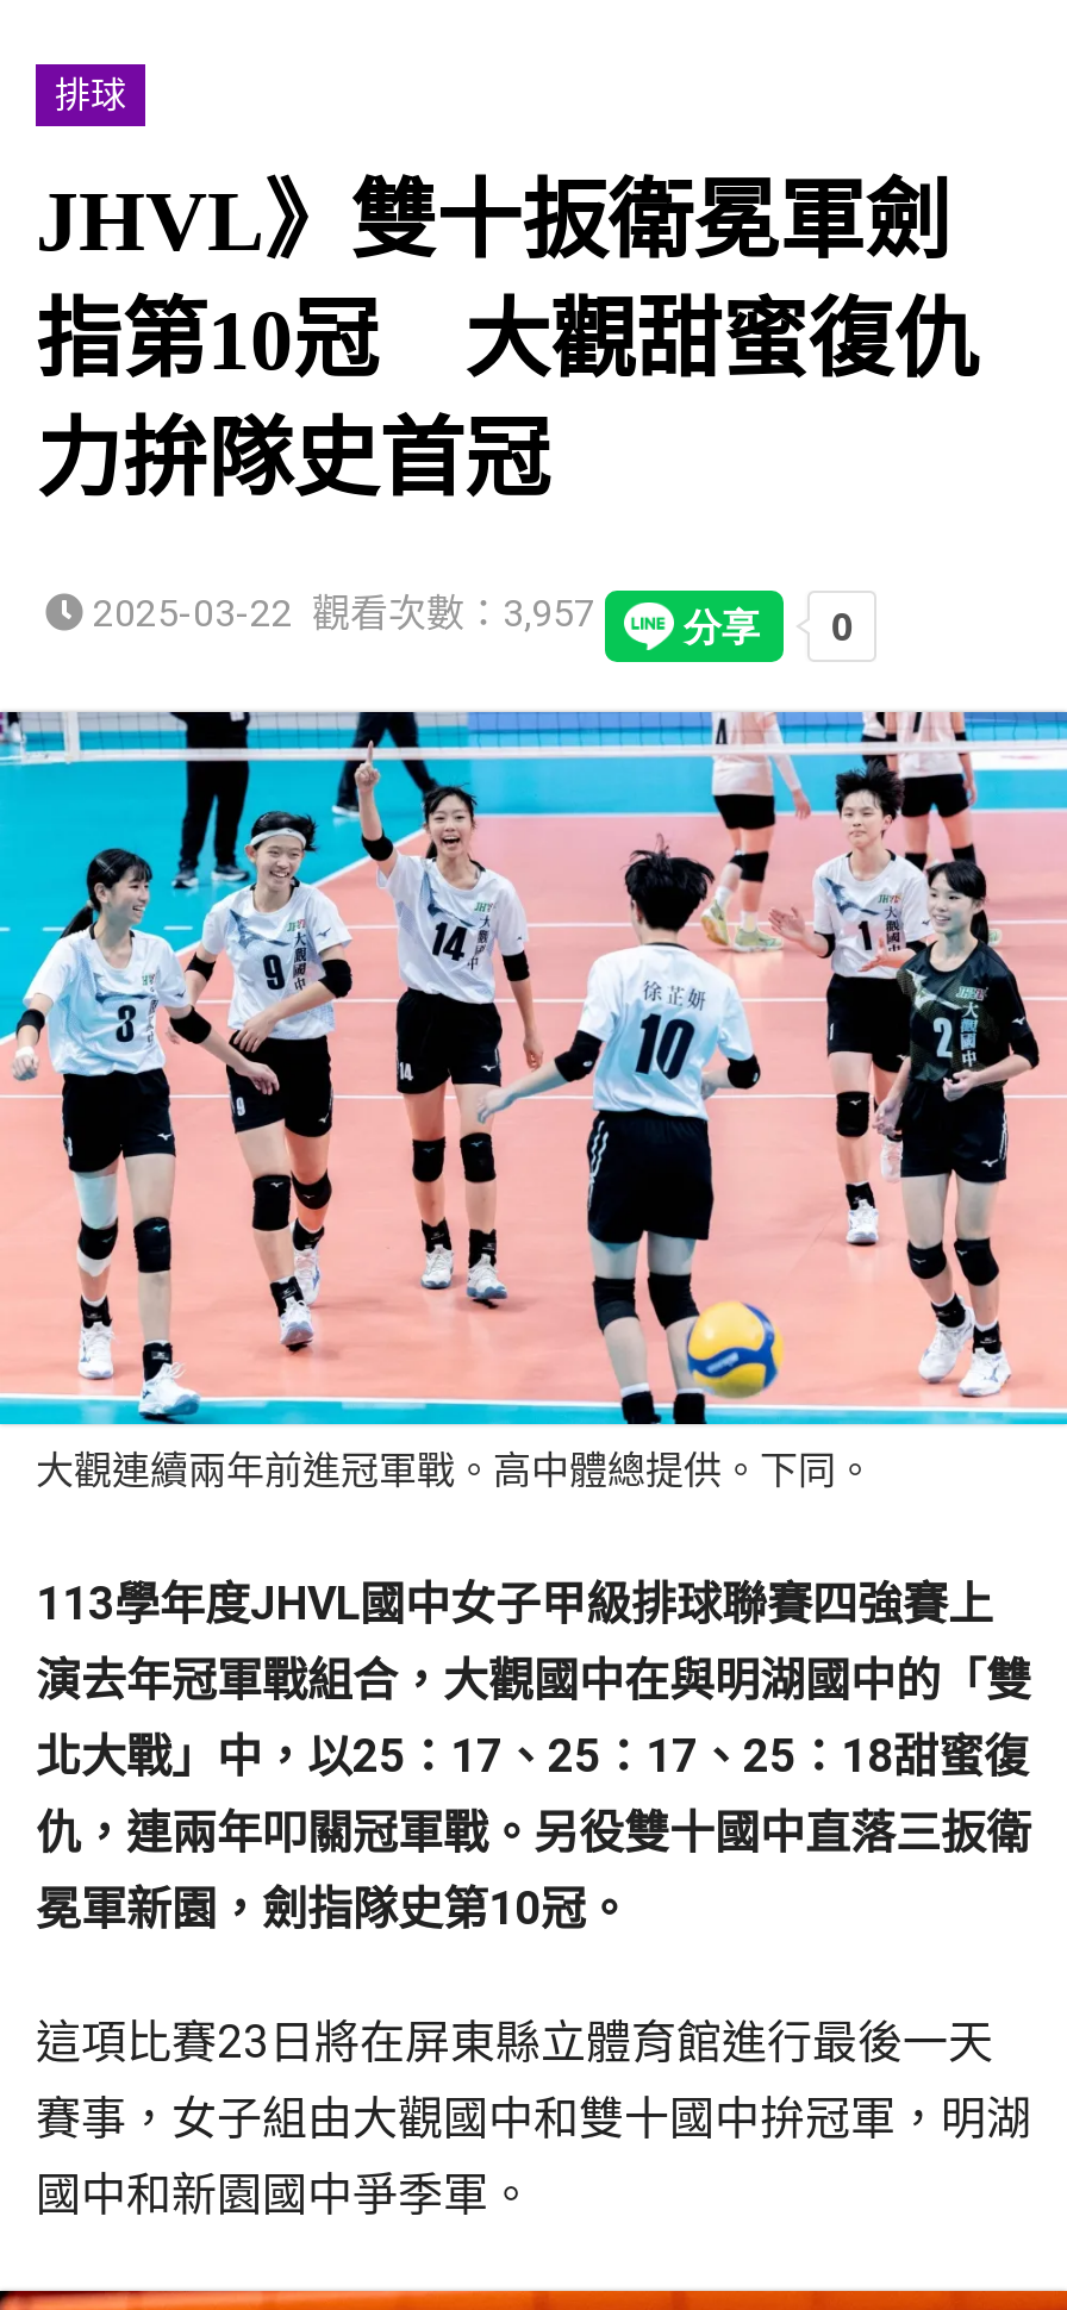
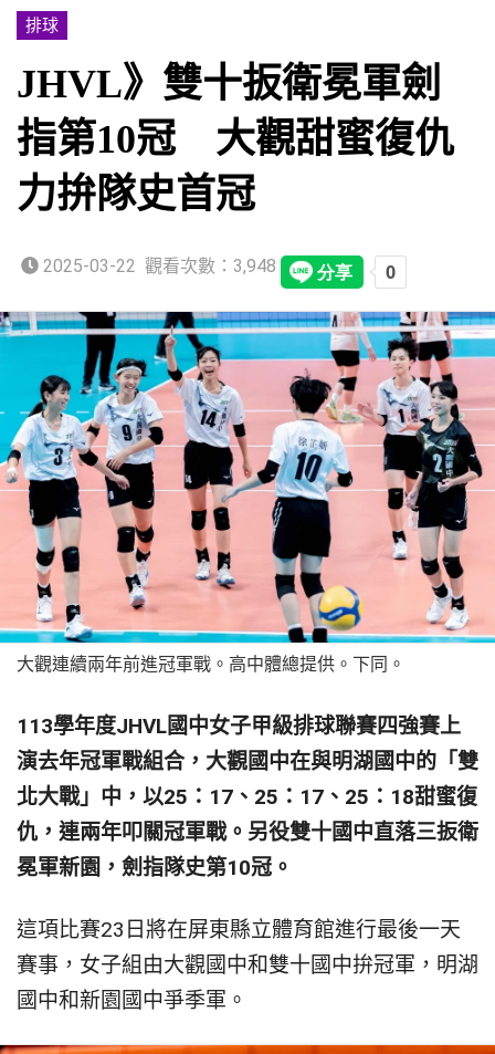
[83,591,595,636] 2025-03-22 觀看次數：3,957 -> [39,255,276,276] 2025-03-22 觀看次數：3,948

